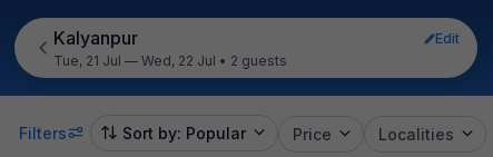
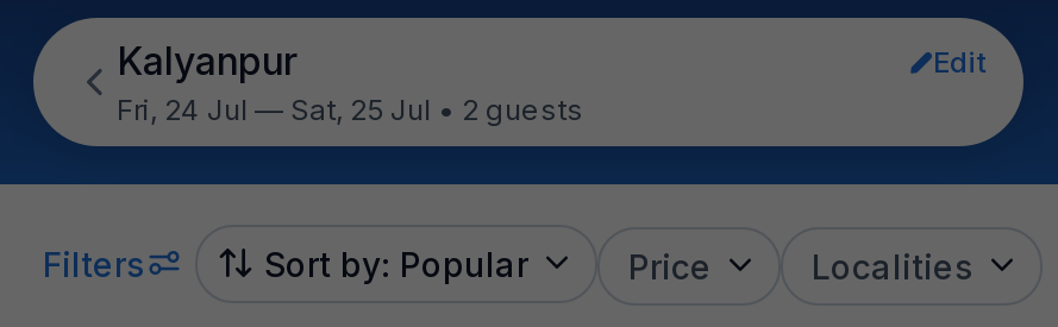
[53,52,287,69] Tue, 21 Jul — Wed, 22 Jul • 2 guests -> [117,92,583,127] Fri, 24 Jul — Sat, 25 Jul • 2 guests

